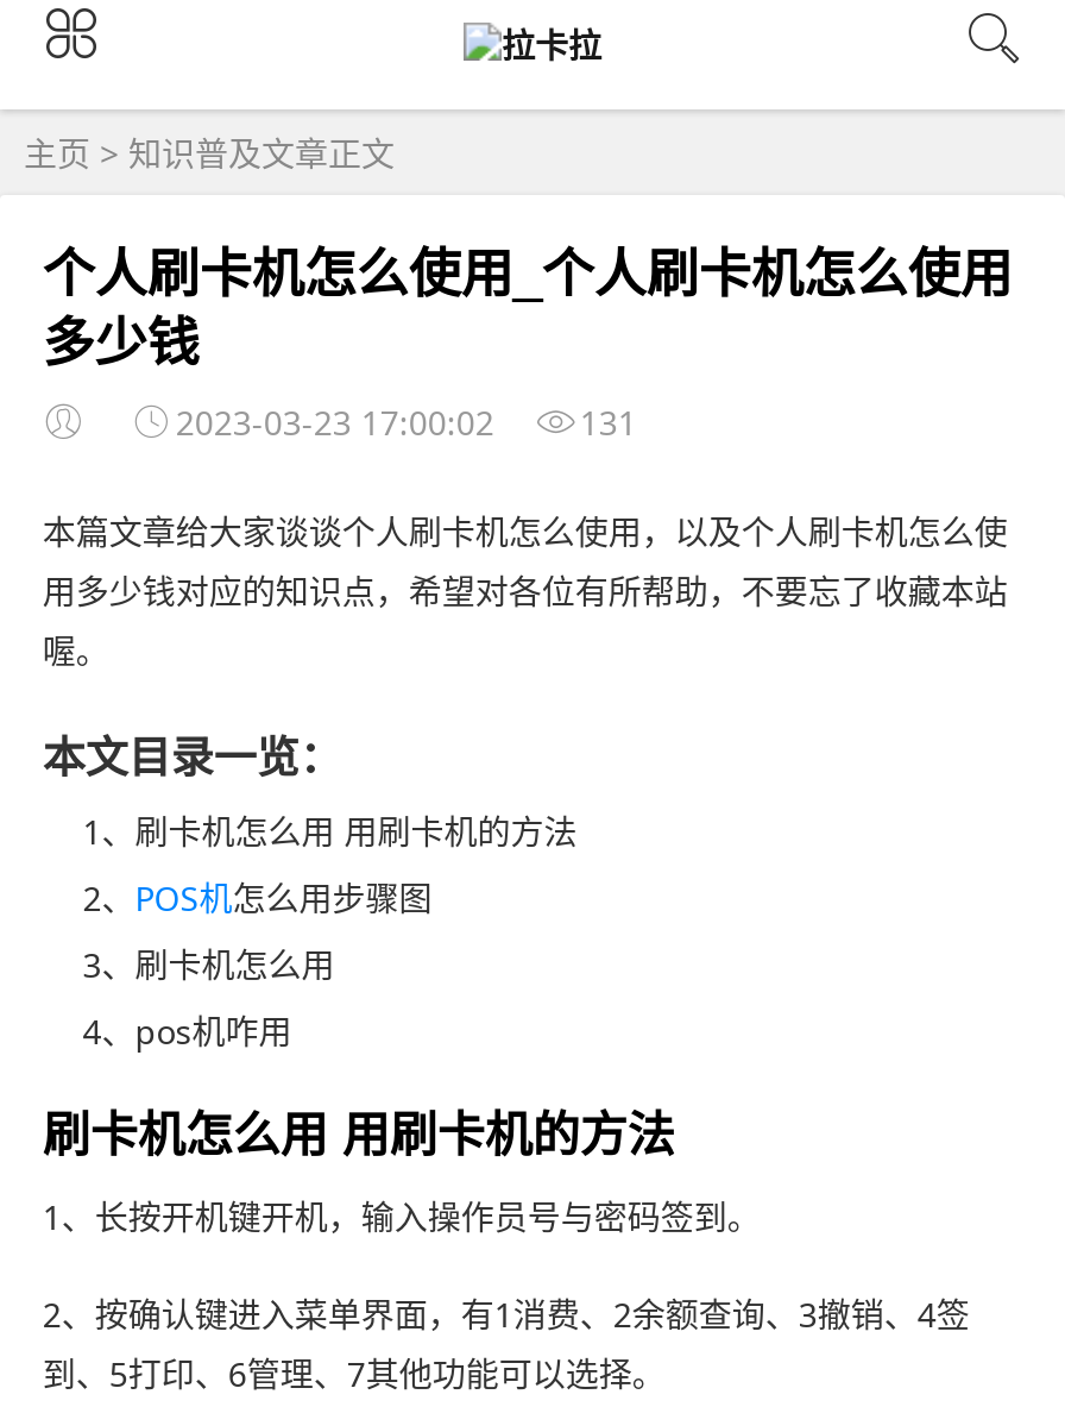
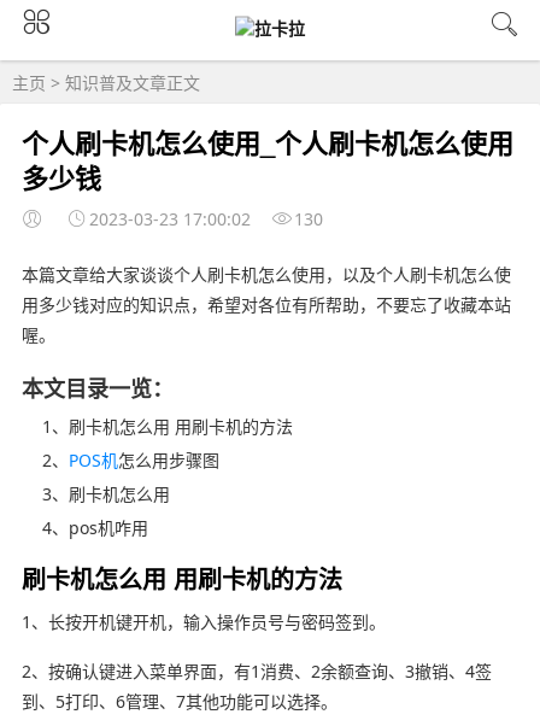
[176,399,637,445] 2023-03-23 17:00:02 131 -> [89,207,323,230] 2023-03-23 17:00:02 130

